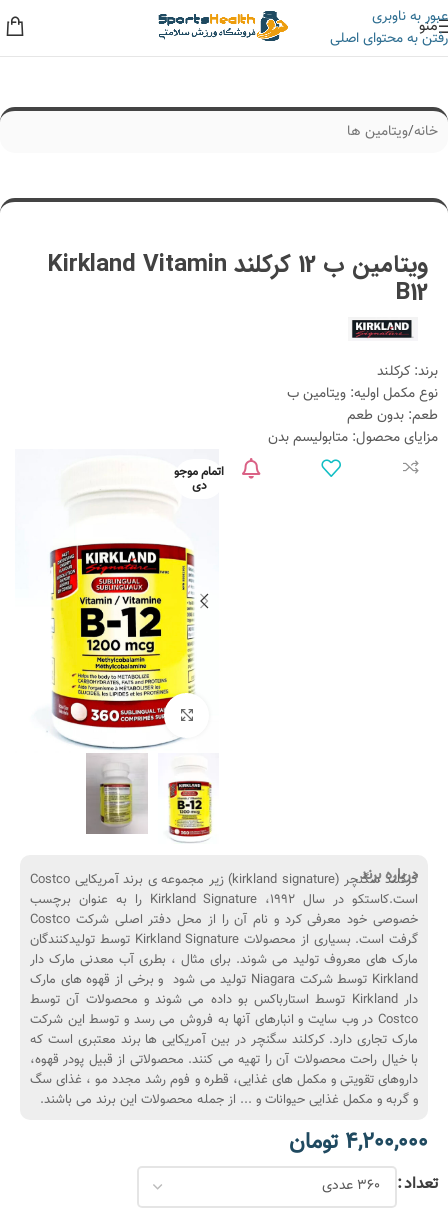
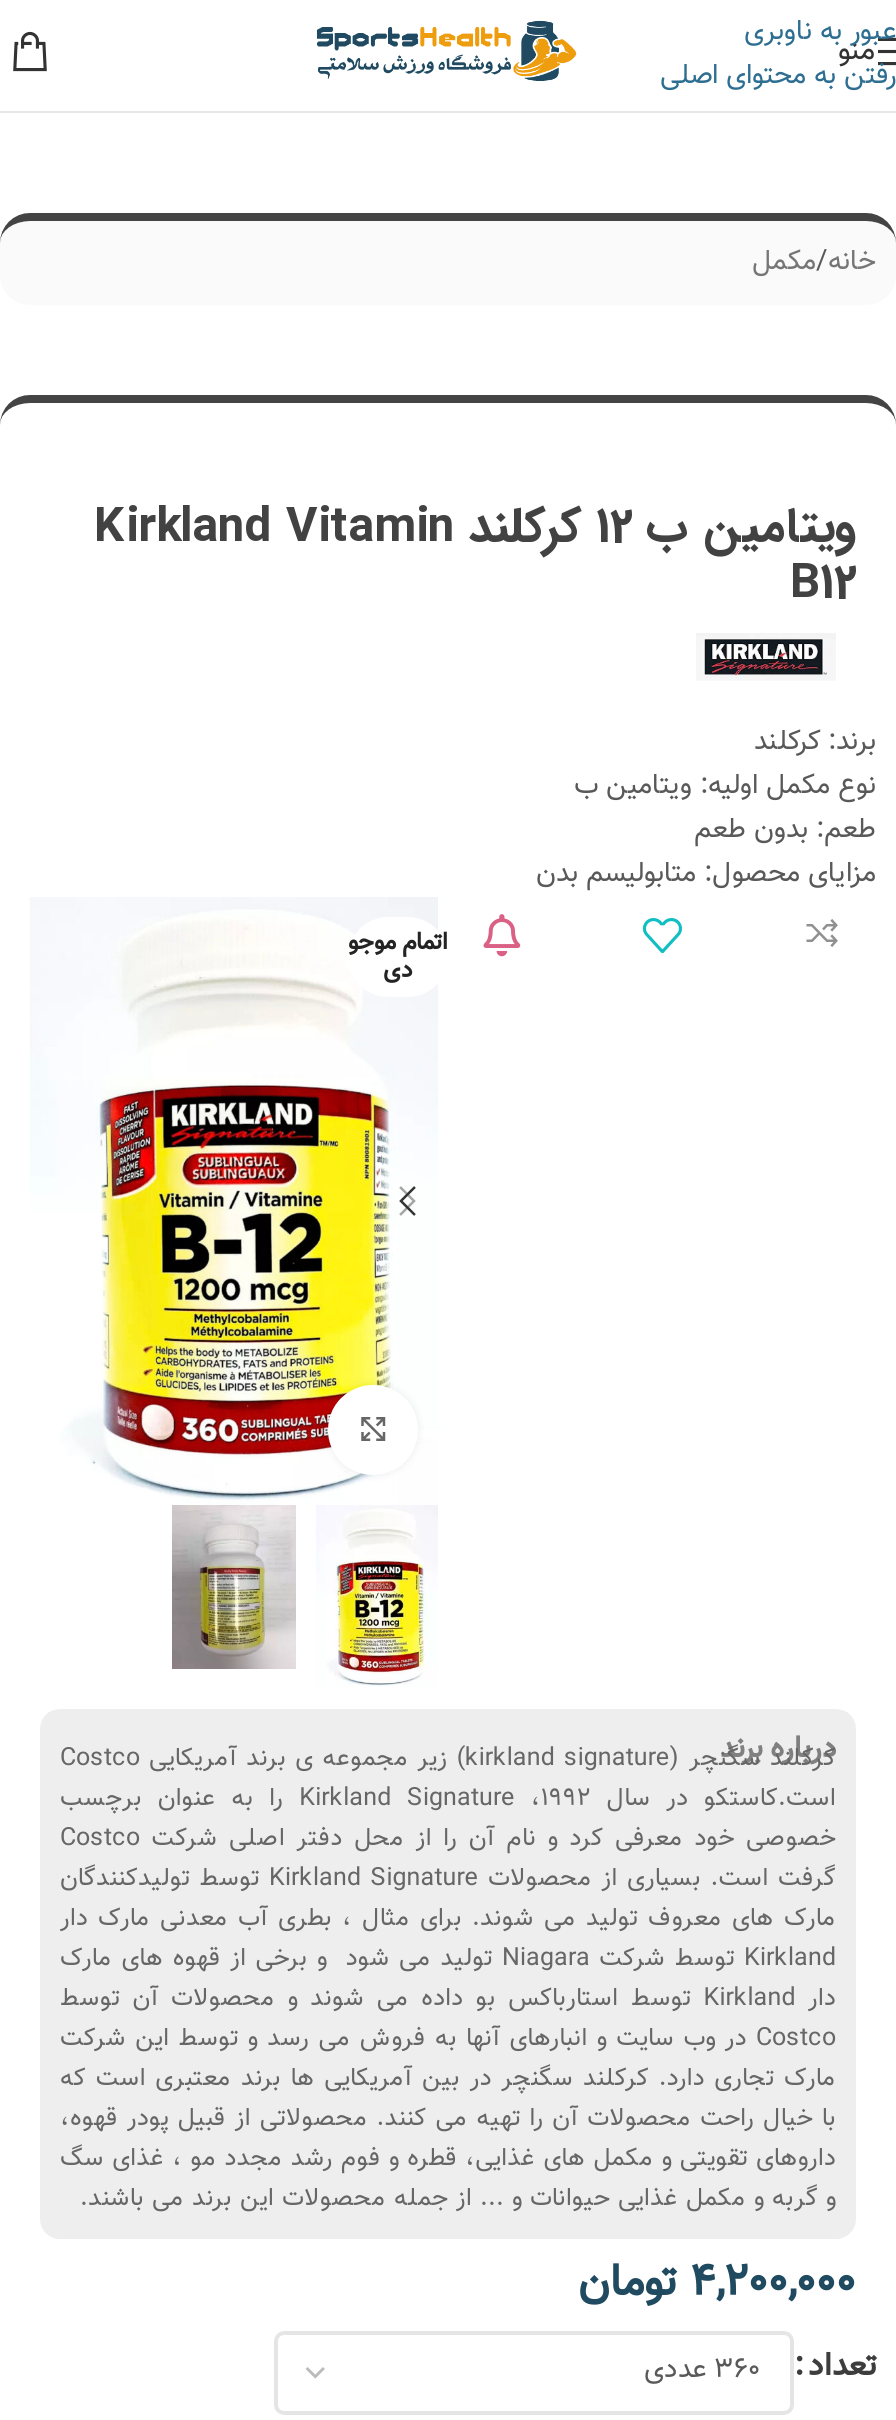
[347,121,438,143] خانه/ویتامین ها -> [752,241,876,285] خانه/مکمل

